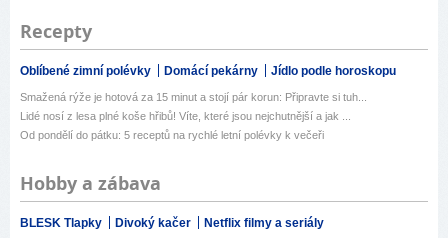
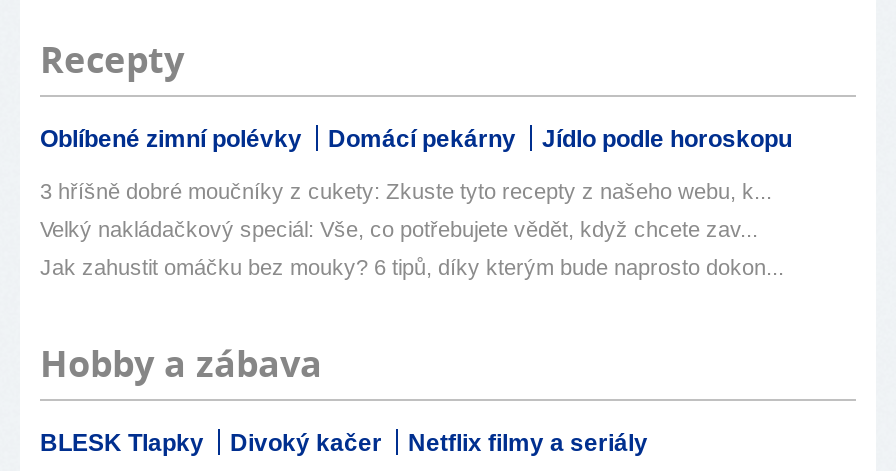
[20,91,367,103] Smažená rýže je hotová za 15 minut a stojí pár korun: Připravte si tuh... -> [40,178,772,202] 3 hříšně dobré moučníky z cukety: Zkuste tyto recepty z našeho webu, k...
[20,110,351,122] Lidé nosí z lesa plné koše hřibů! Víte, které jsou nejchutnější a jak ... -> [40,216,758,240] Velký nakládačkový speciál: Vše, co potřebujete vědět, když chcete zav...
[20,129,324,141] Od pondělí do pátku: 5 receptů na rychlé letní polévky k večeři -> [40,254,784,278] Jak zahustit omáčku bez mouky? 6 tipů, díky kterým bude naprosto dokon...

